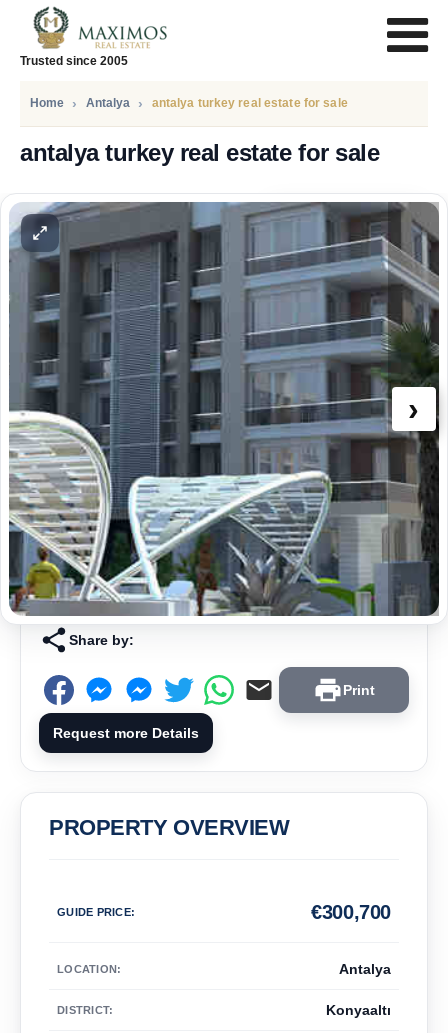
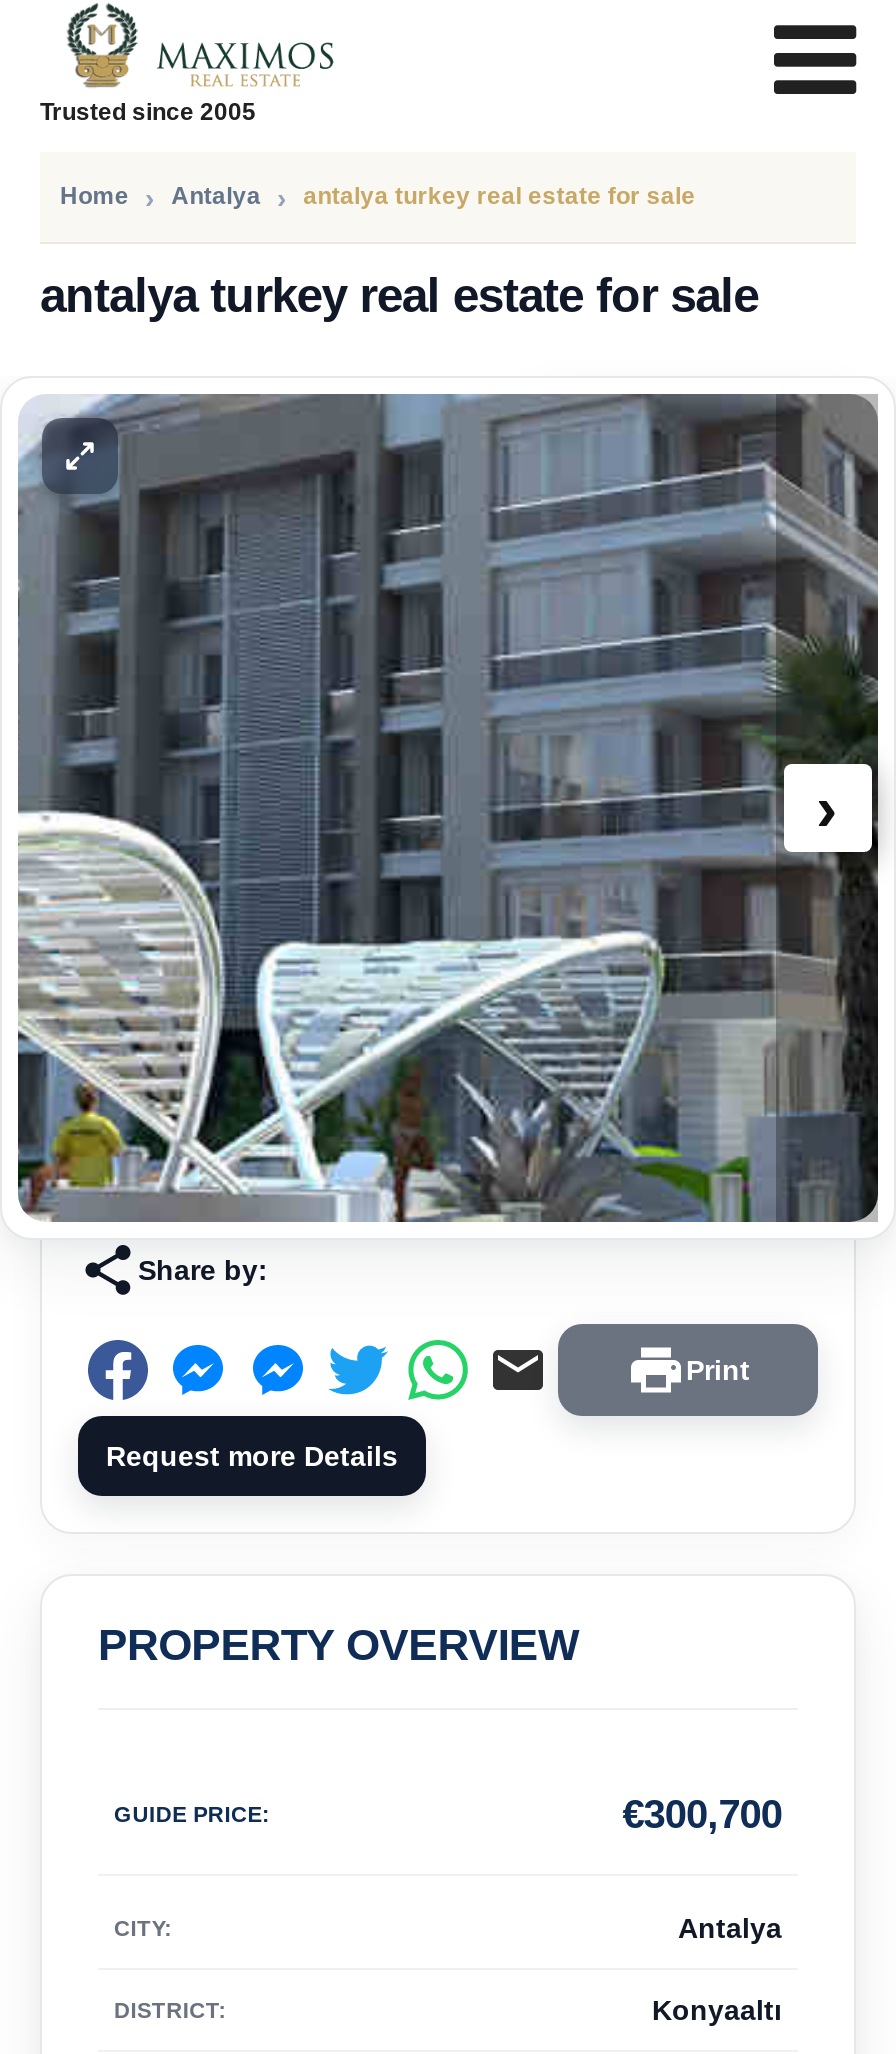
[57,962,121,974] LOCATION: -> [114,1915,173,1939] CITY:

